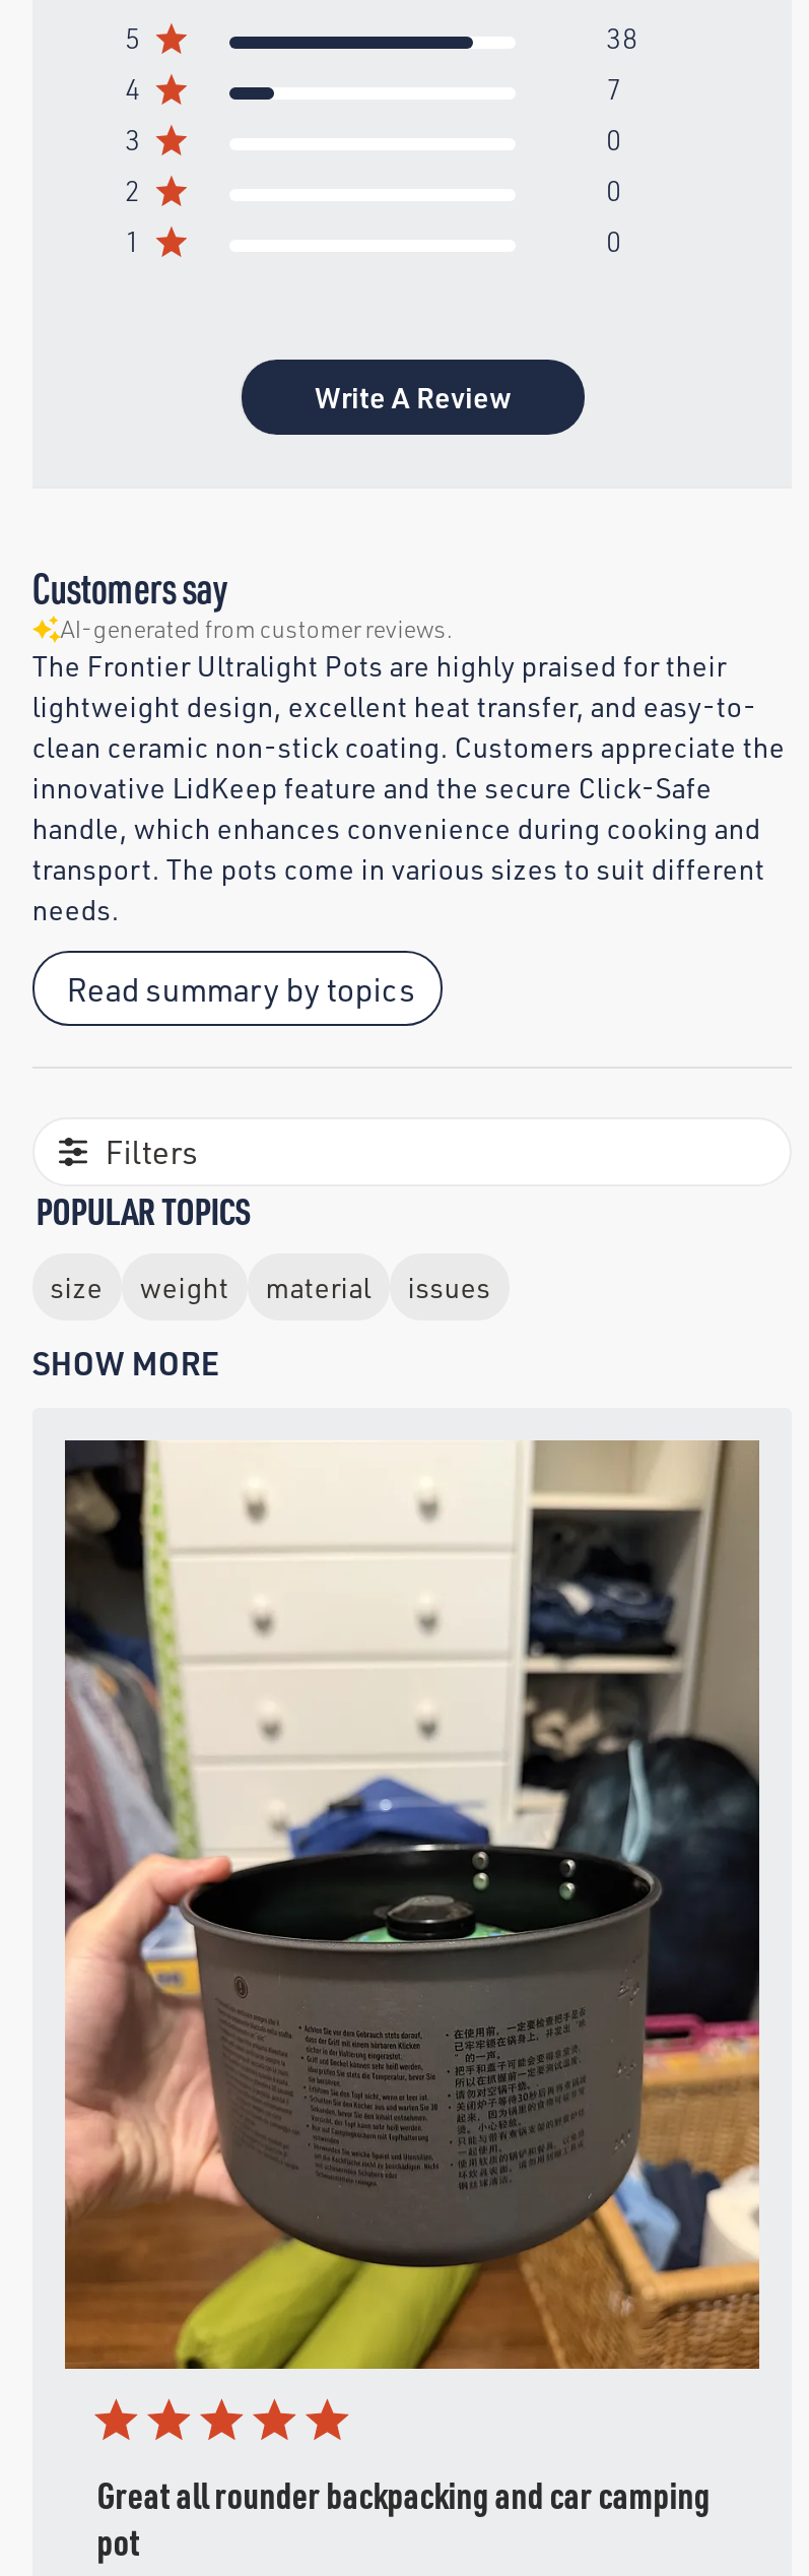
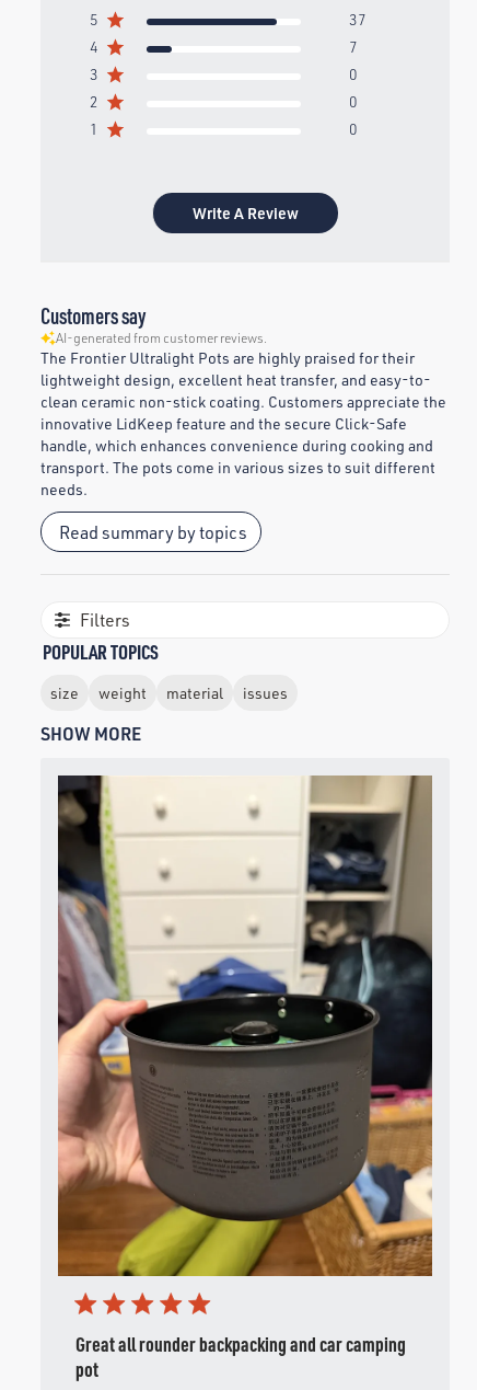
[606,21,638,55] 38 -> [350,10,367,29] 37

